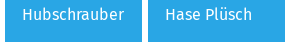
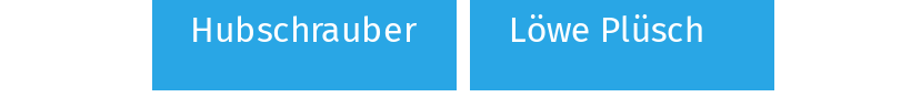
[165,5,252,24] Hase Plüsch -> [509,9,704,51] Löwe Plüsch

